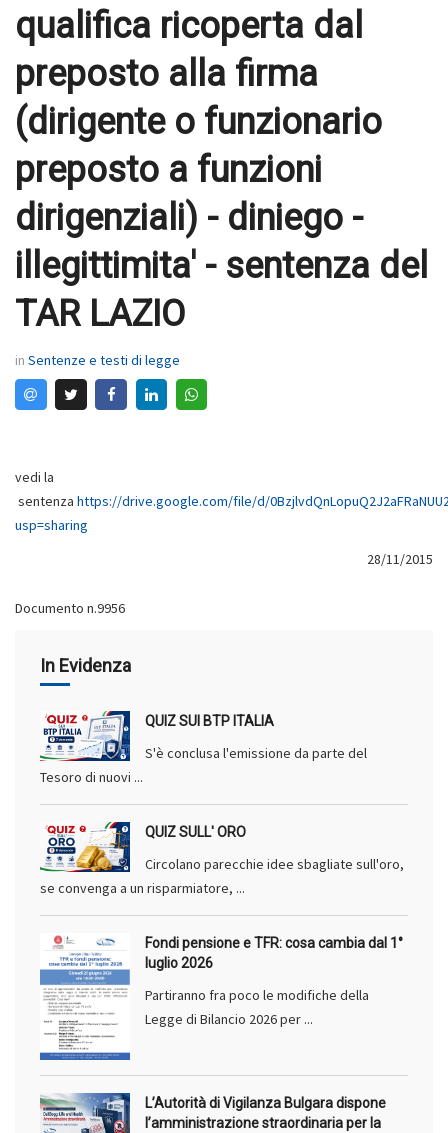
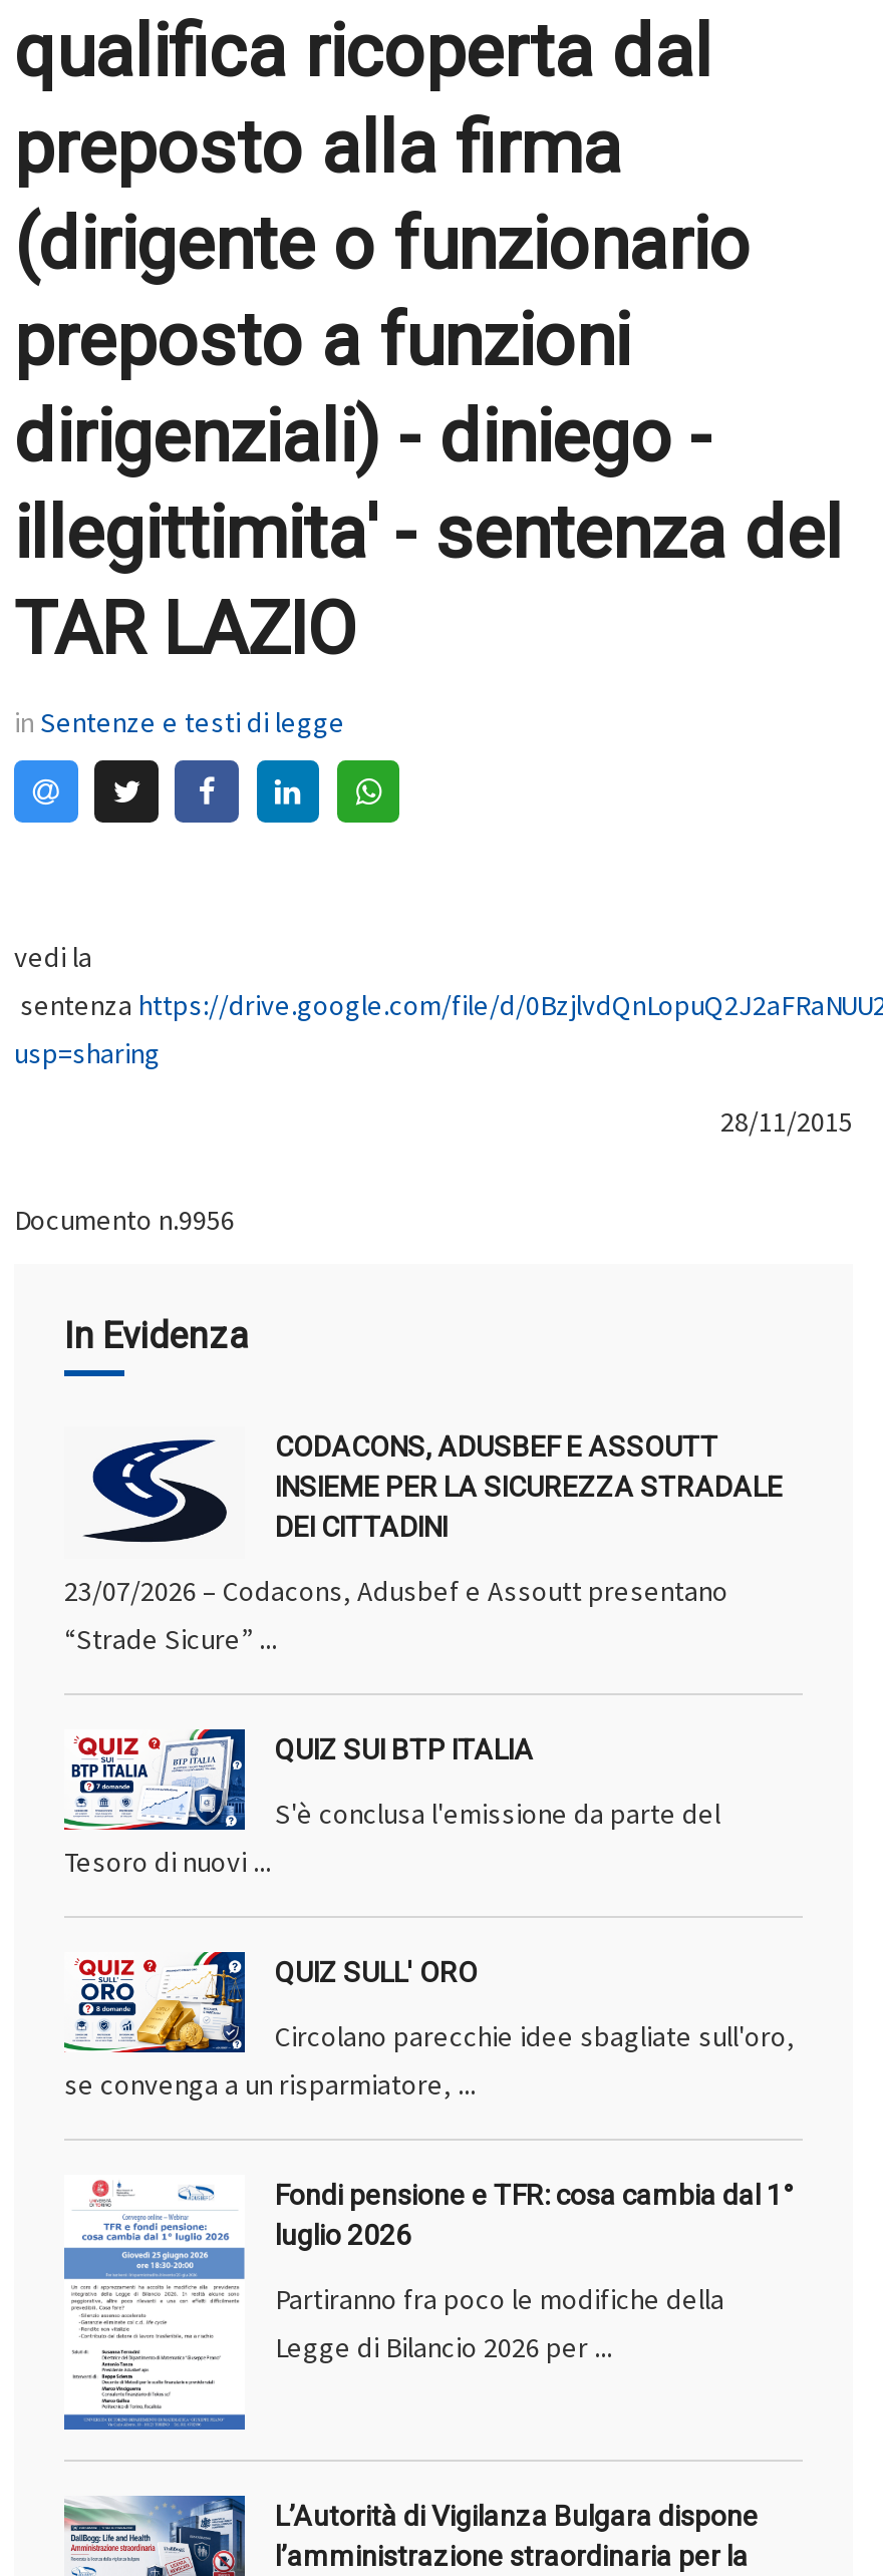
none -> [64,1430,783,1657] [image] | CODACONS, ADUSBEF E ASSOUTT | INSIEME PER LA SICUREZZA STRADALE | DEI CITTADINI | 23/07/2026 – Codacons, Adusbef e Assoutt presentano | “Strade Sicure” ...

